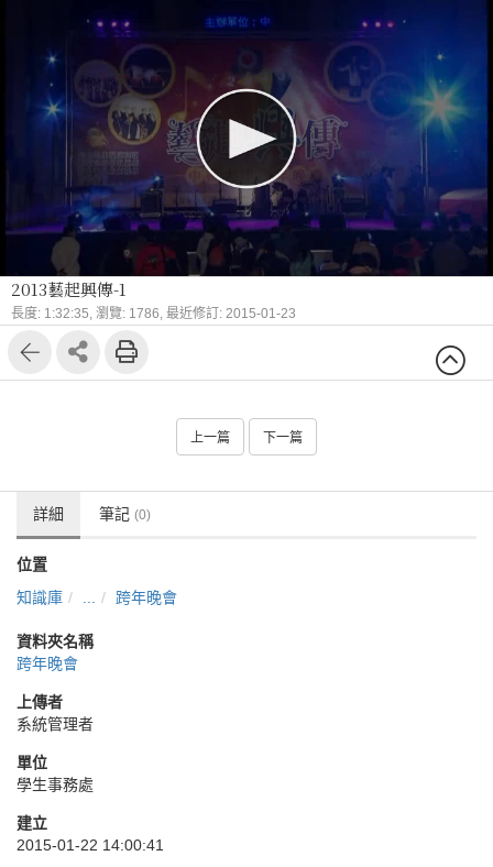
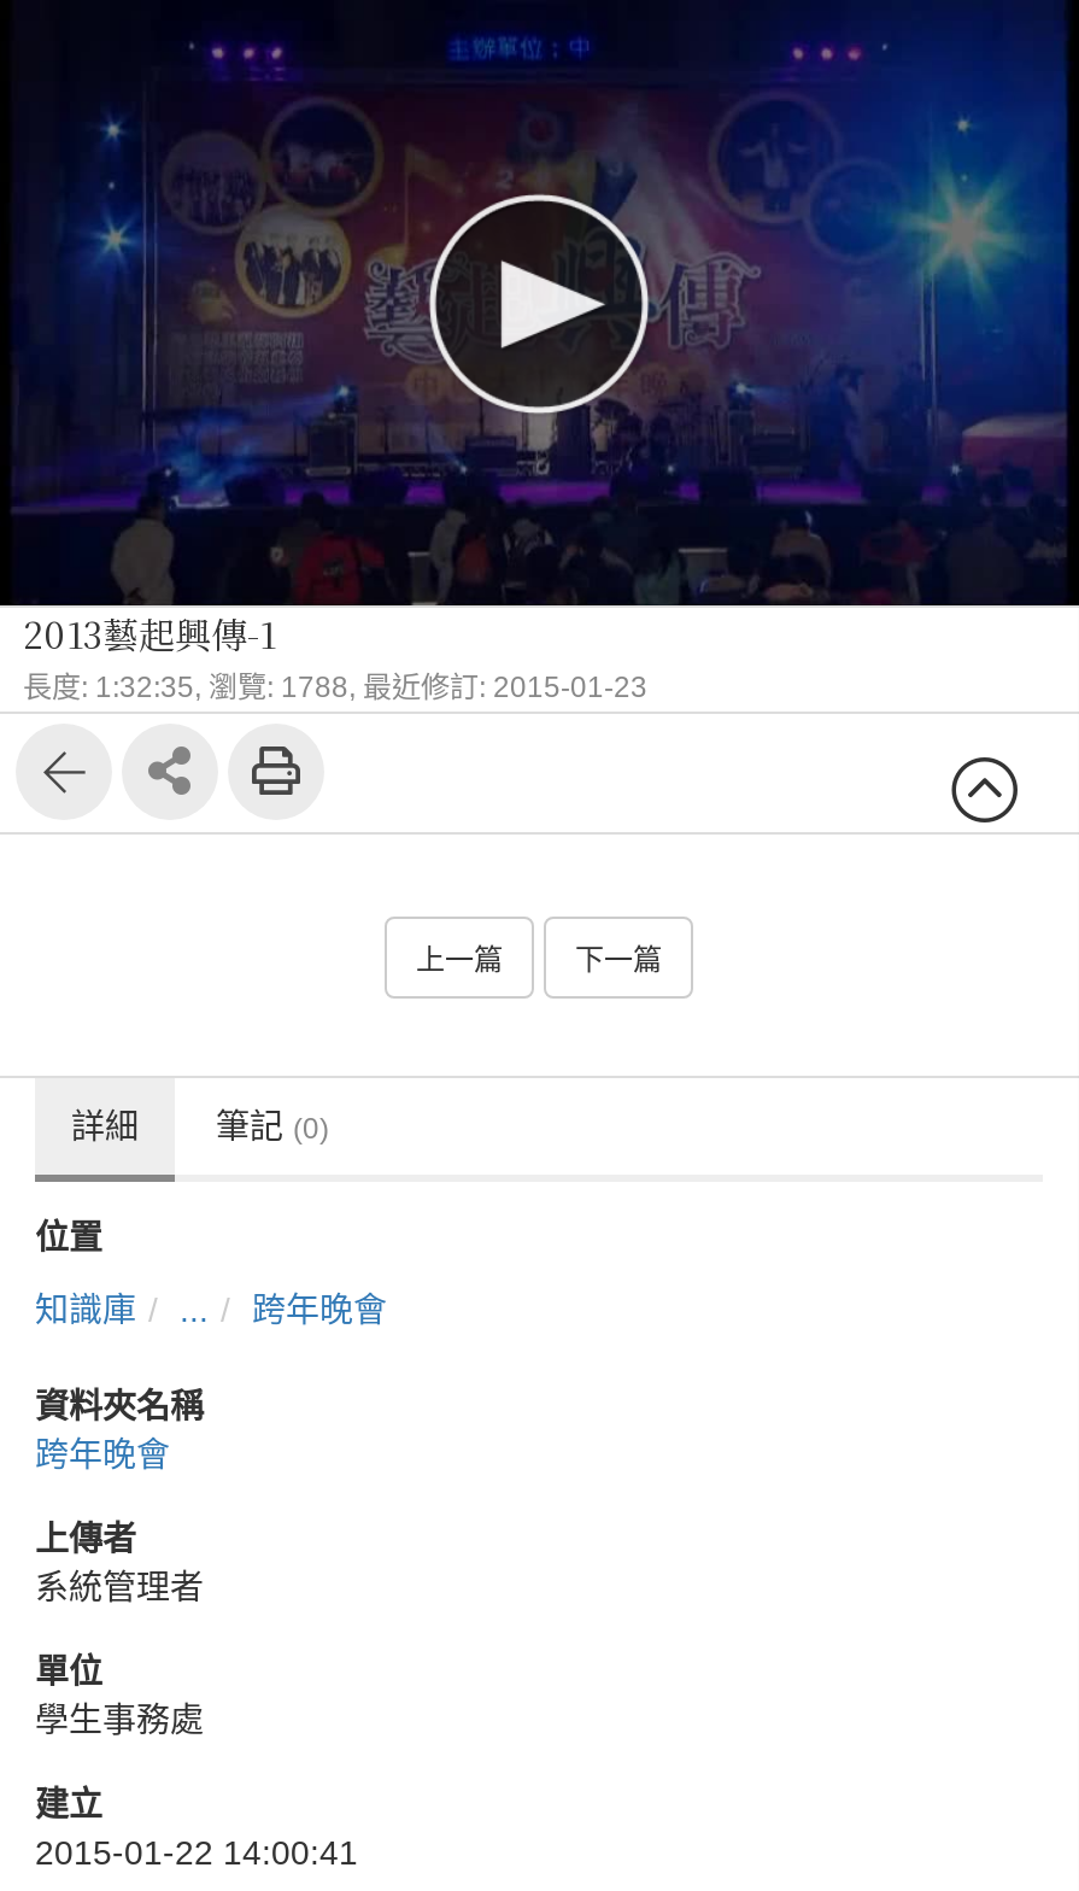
[11,306,296,322] 長度: 1:32:35,瀏覽: 1786,最近修訂: 2015-01-23 -> [23,671,647,705] 長度: 1:32:35,瀏覽: 1788,最近修訂: 2015-01-23

